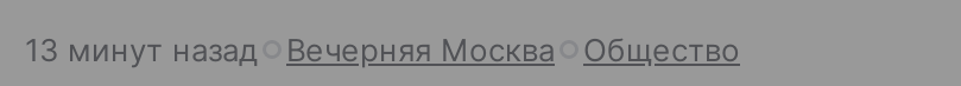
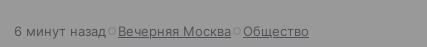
[25,31,740,69] 13 минут назад Вечерняя Москва Общество -> [14,23,309,39] 6 минут назад Вечерняя Москва Общество

